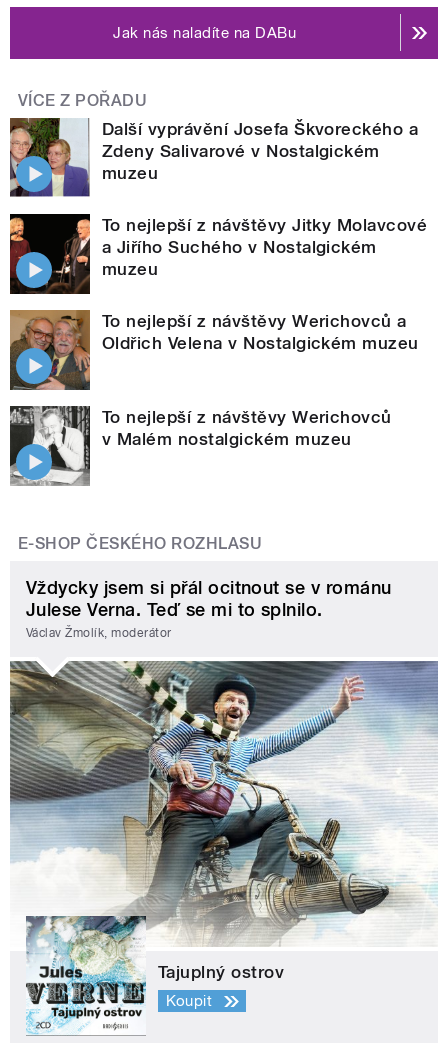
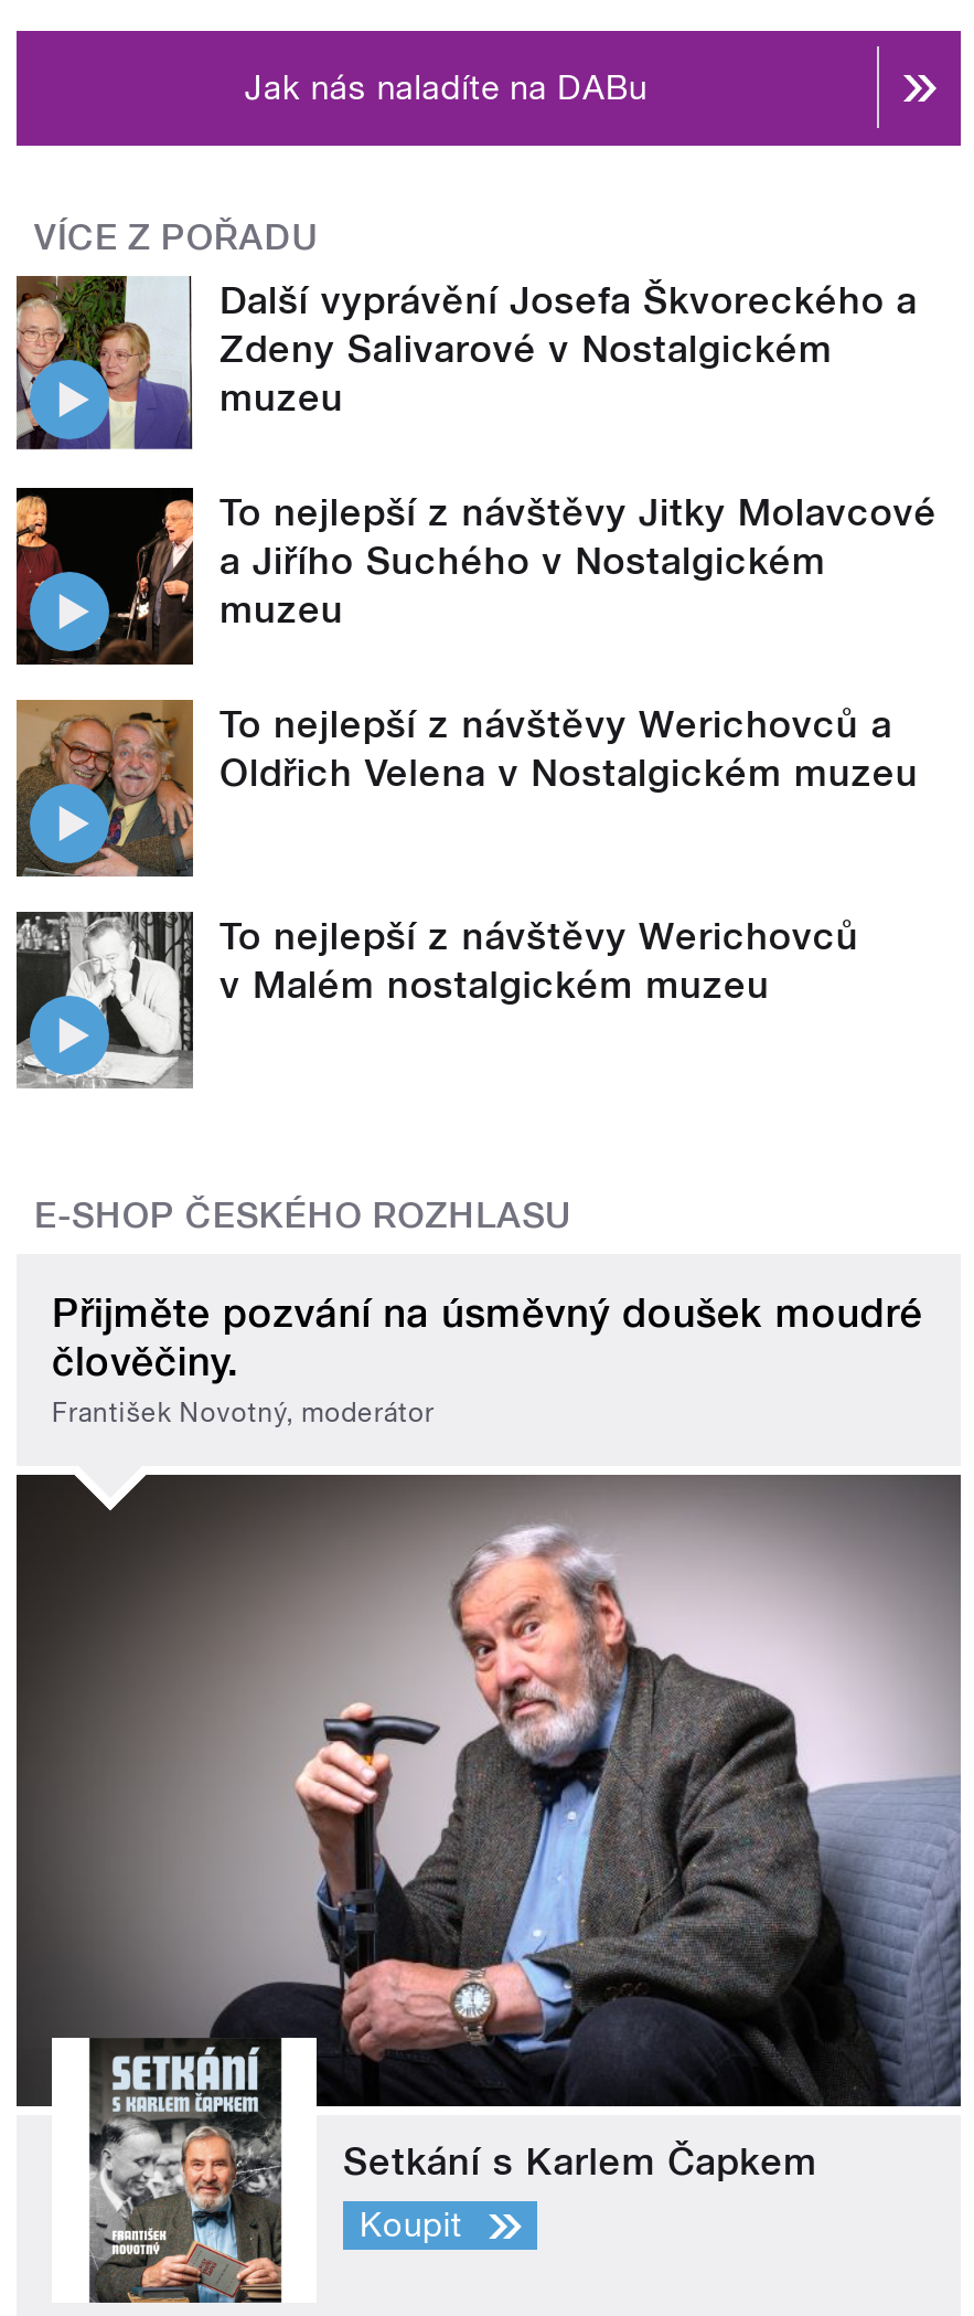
[26,577,392,640] Vždycky jsem si přál ocitnout se v románu | Julese Verna. Teď se mi to splnilo. | Václav Žmolík, moderátor -> [52,1289,923,1429] Přijměte pozvání na úsměvný doušek moudré | člověčiny. | František Novotný, moderátor
[9,661,438,1036] [image] | Tajuplný ostrov -> [14,1473,963,2305] [image] | Setkání s Karlem Čapkem

